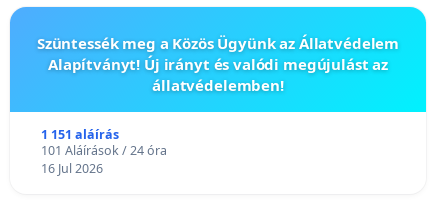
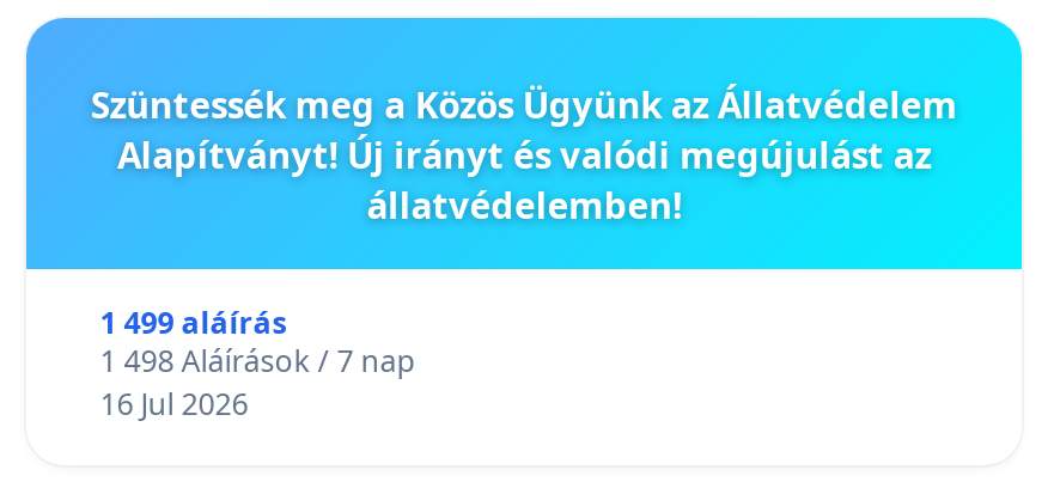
[41,126,119,143] 1 151 aláírás -> [100,302,287,343] 1 499 aláírás
[41,142,167,159] 101 Aláírások / 24 óra -> [100,340,416,381] 1 498 Aláírások / 7 nap

